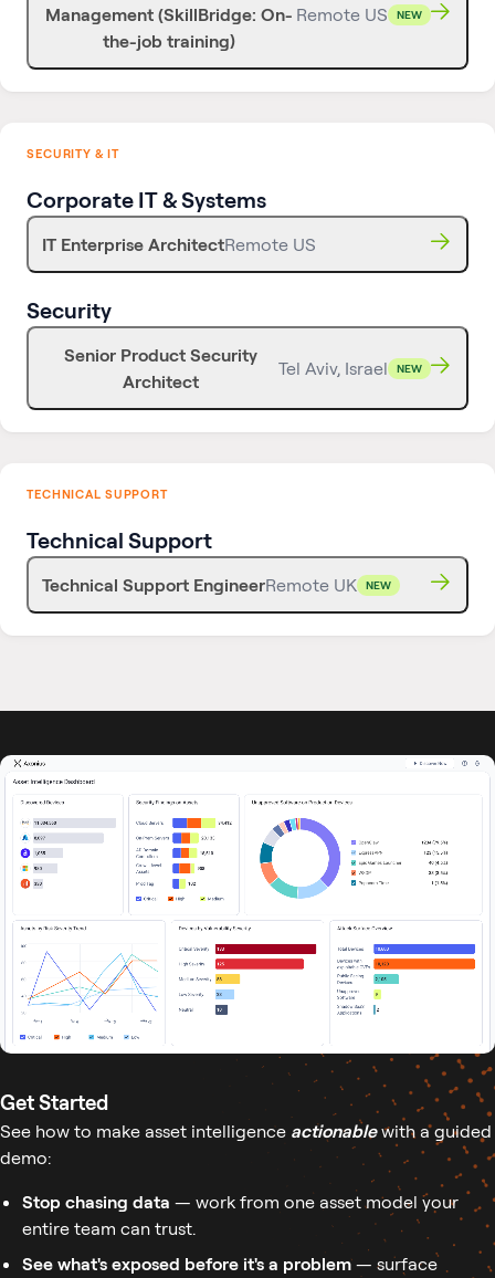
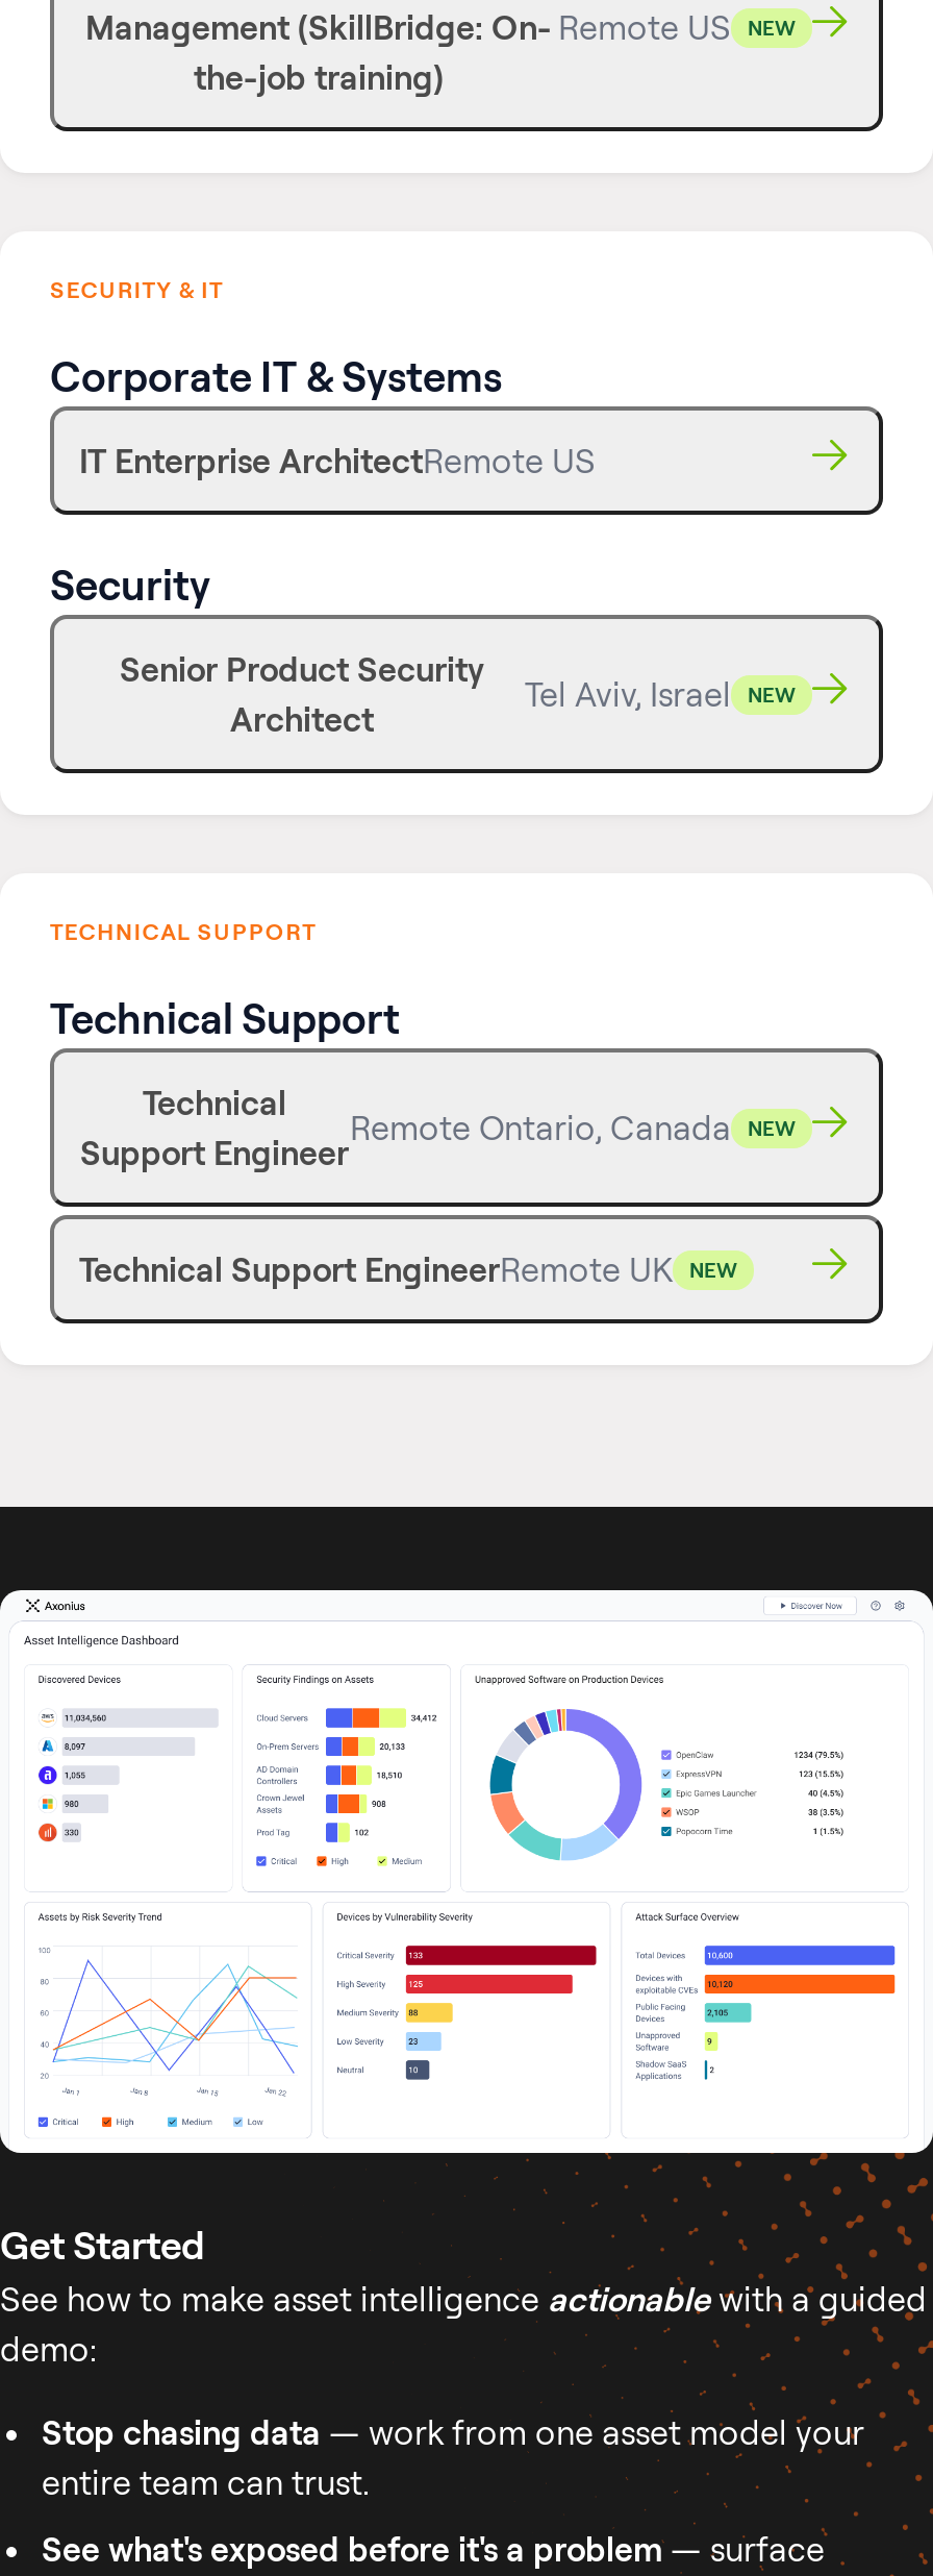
none -> [80,1082,349,1173] Technical | Support Engineer
none -> [350,1107,796,1148] Remote Ontario, Canada | NEW

